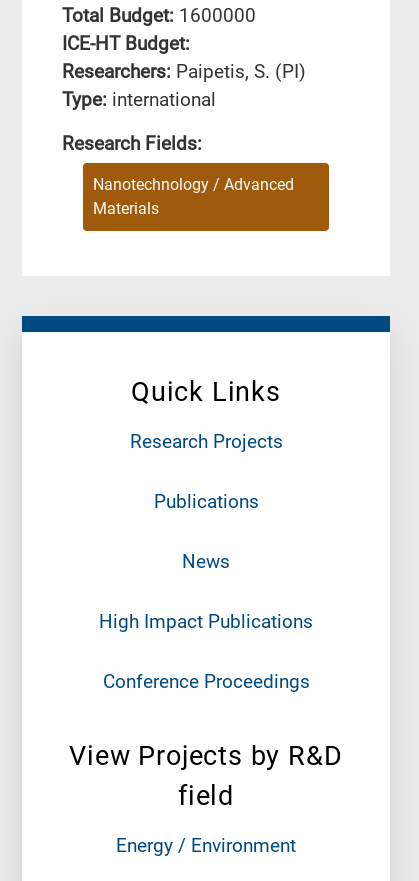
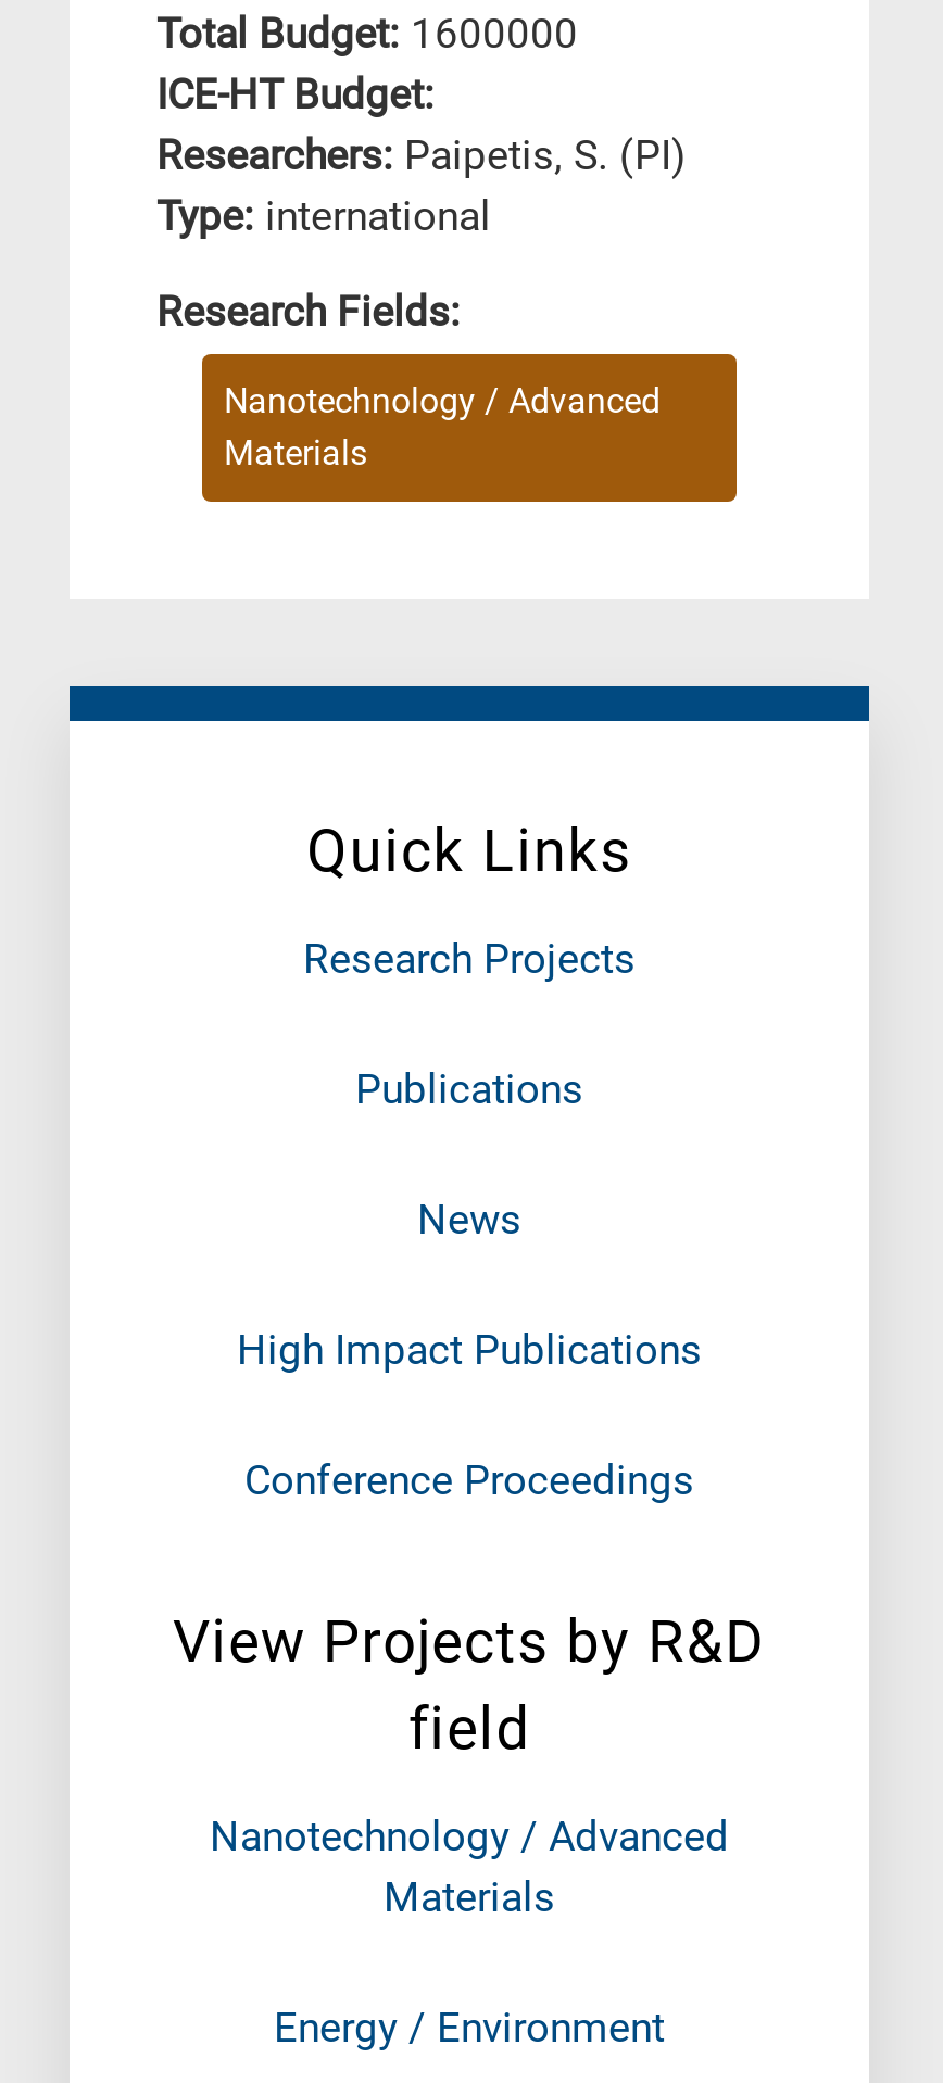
none -> [210,1810,729,1921] Nanotechnology / Advanced | Materials

